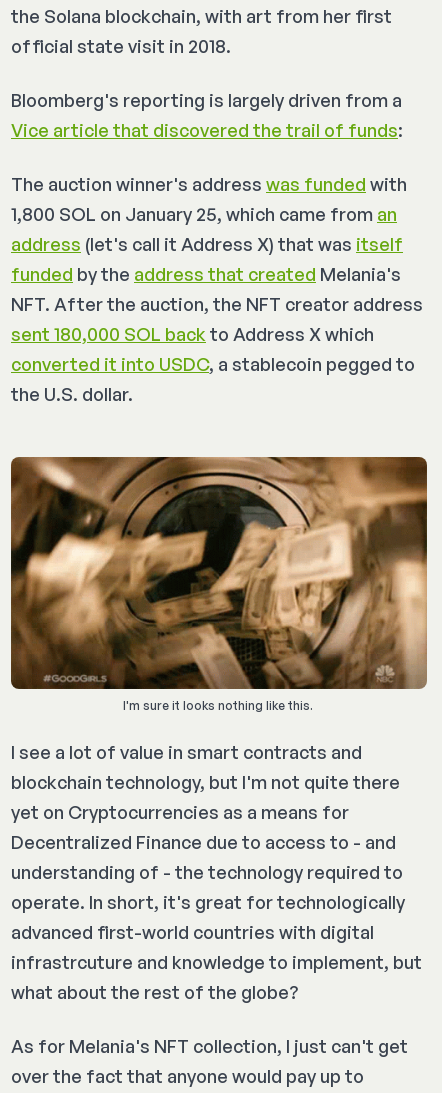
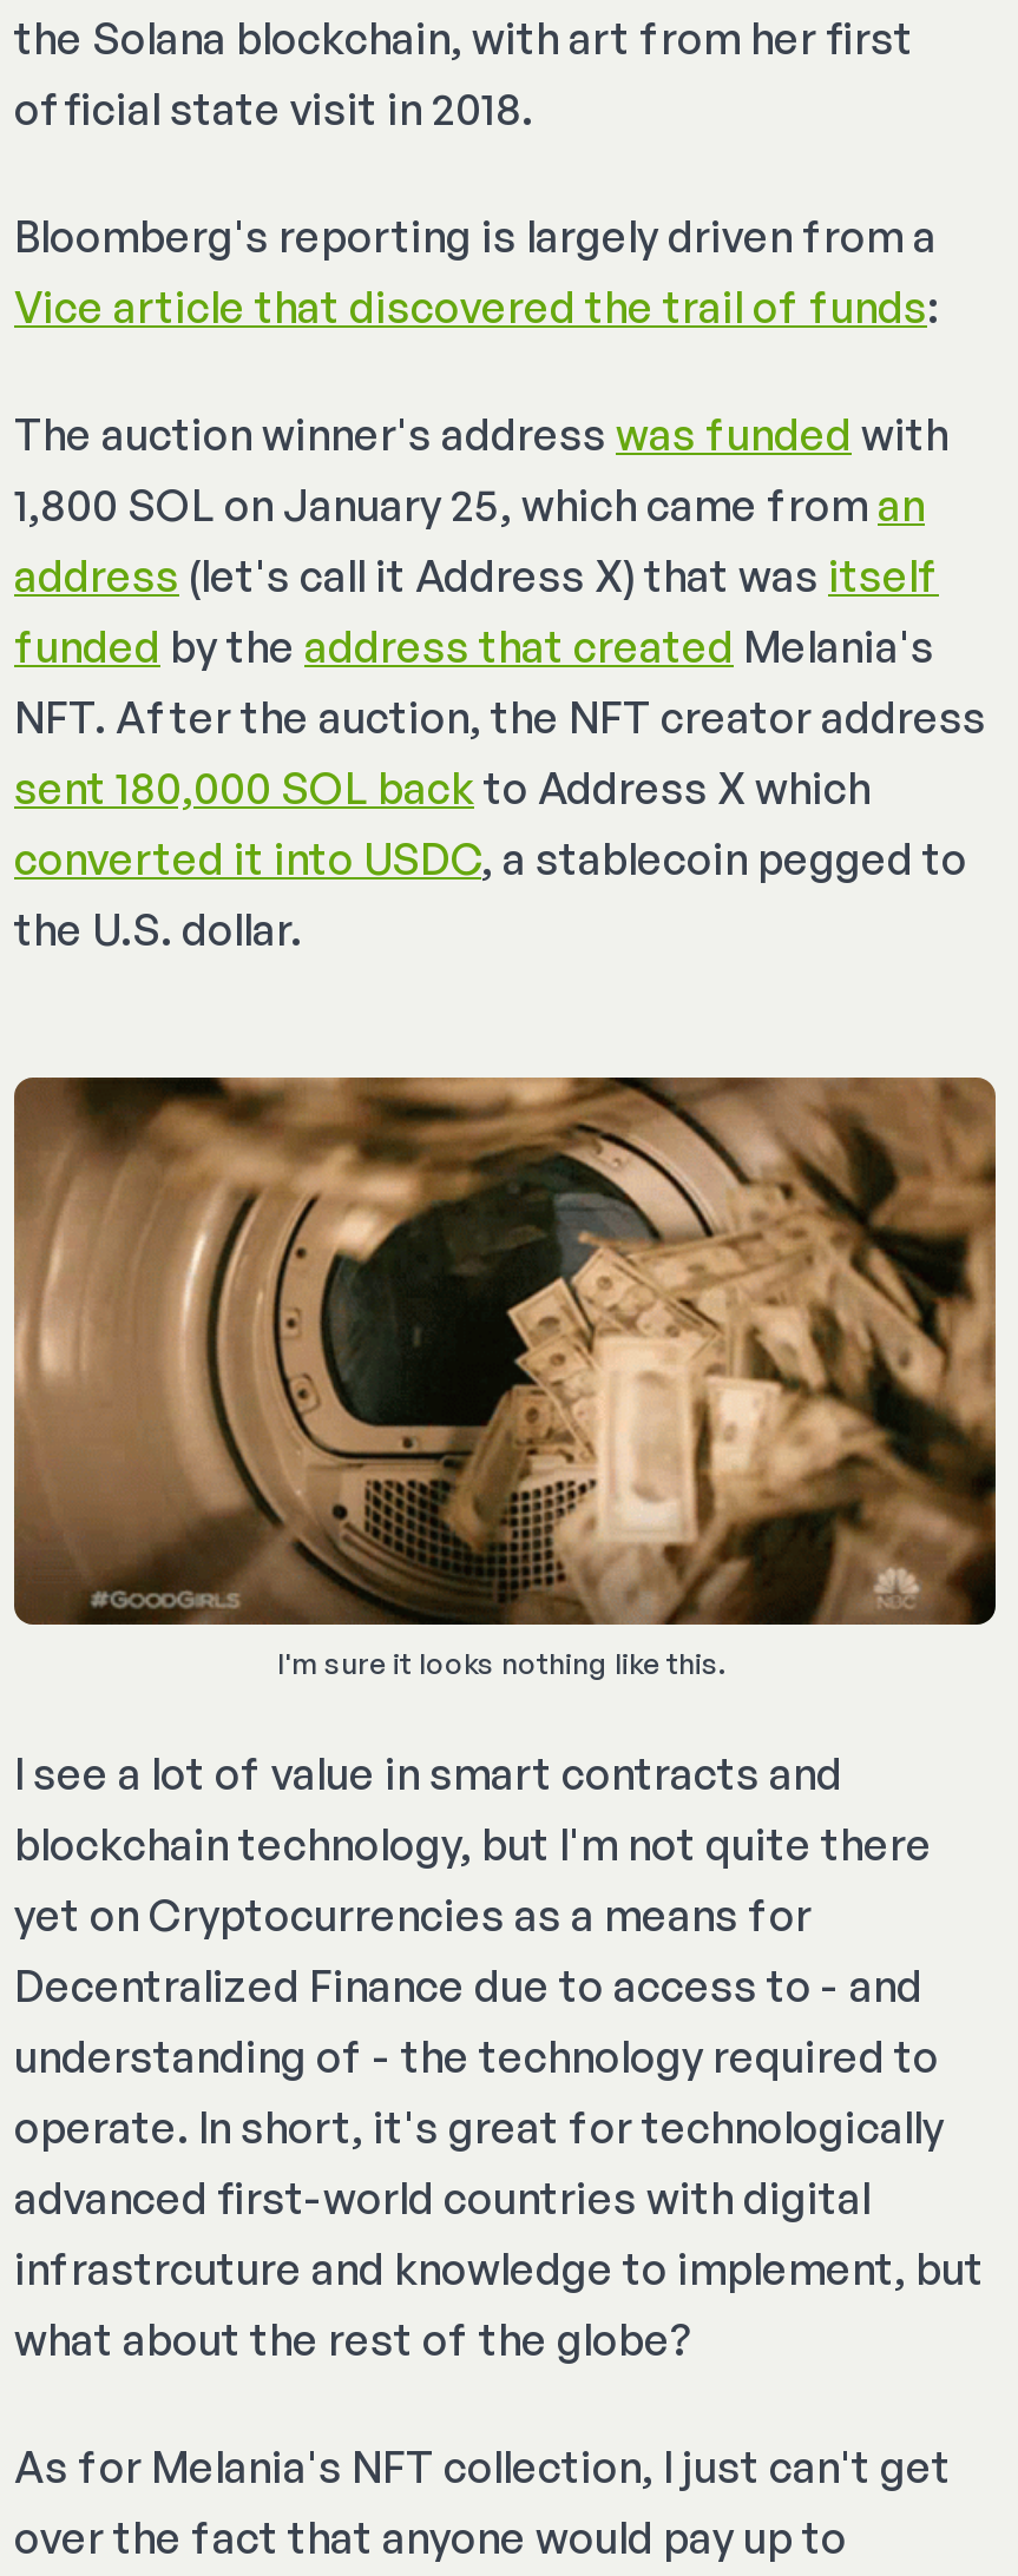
[10,456,428,690] [image] -> [12,1075,998,1627] [image]

